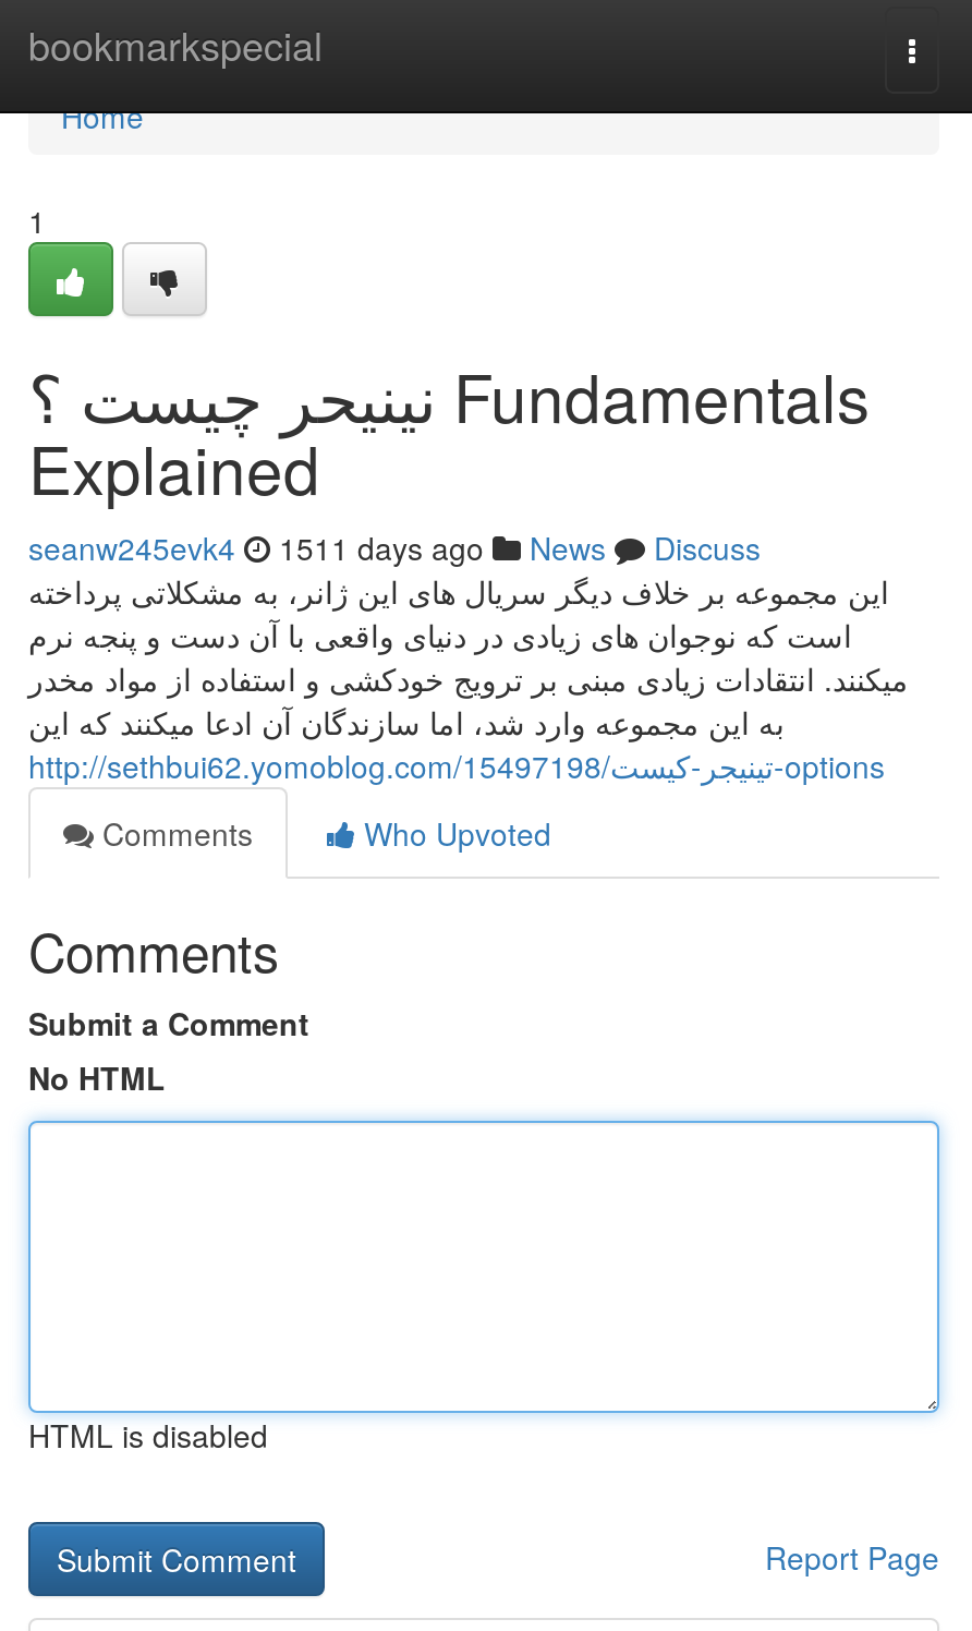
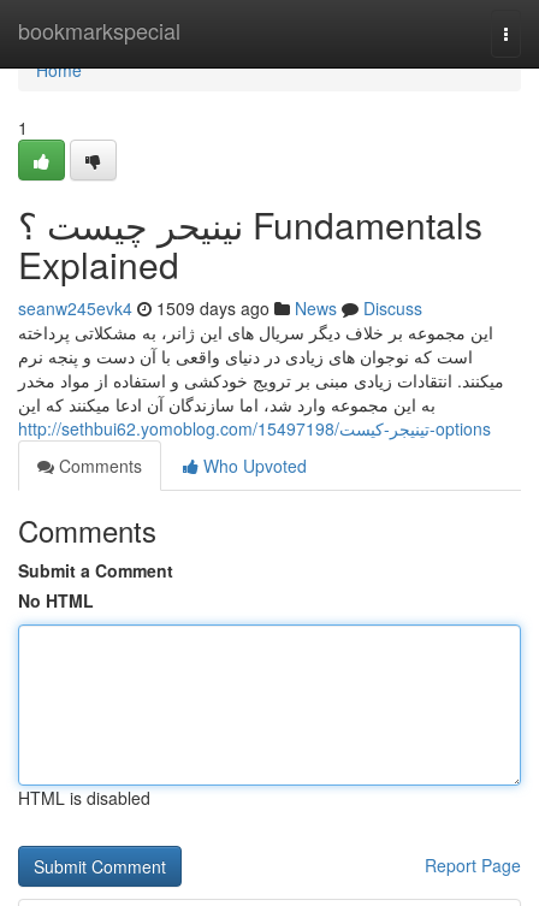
[28,525,761,569] seanw245evk4 1511 days ago News Discuss -> [18,296,422,320] seanw245evk4 1509 days ago News Discuss

